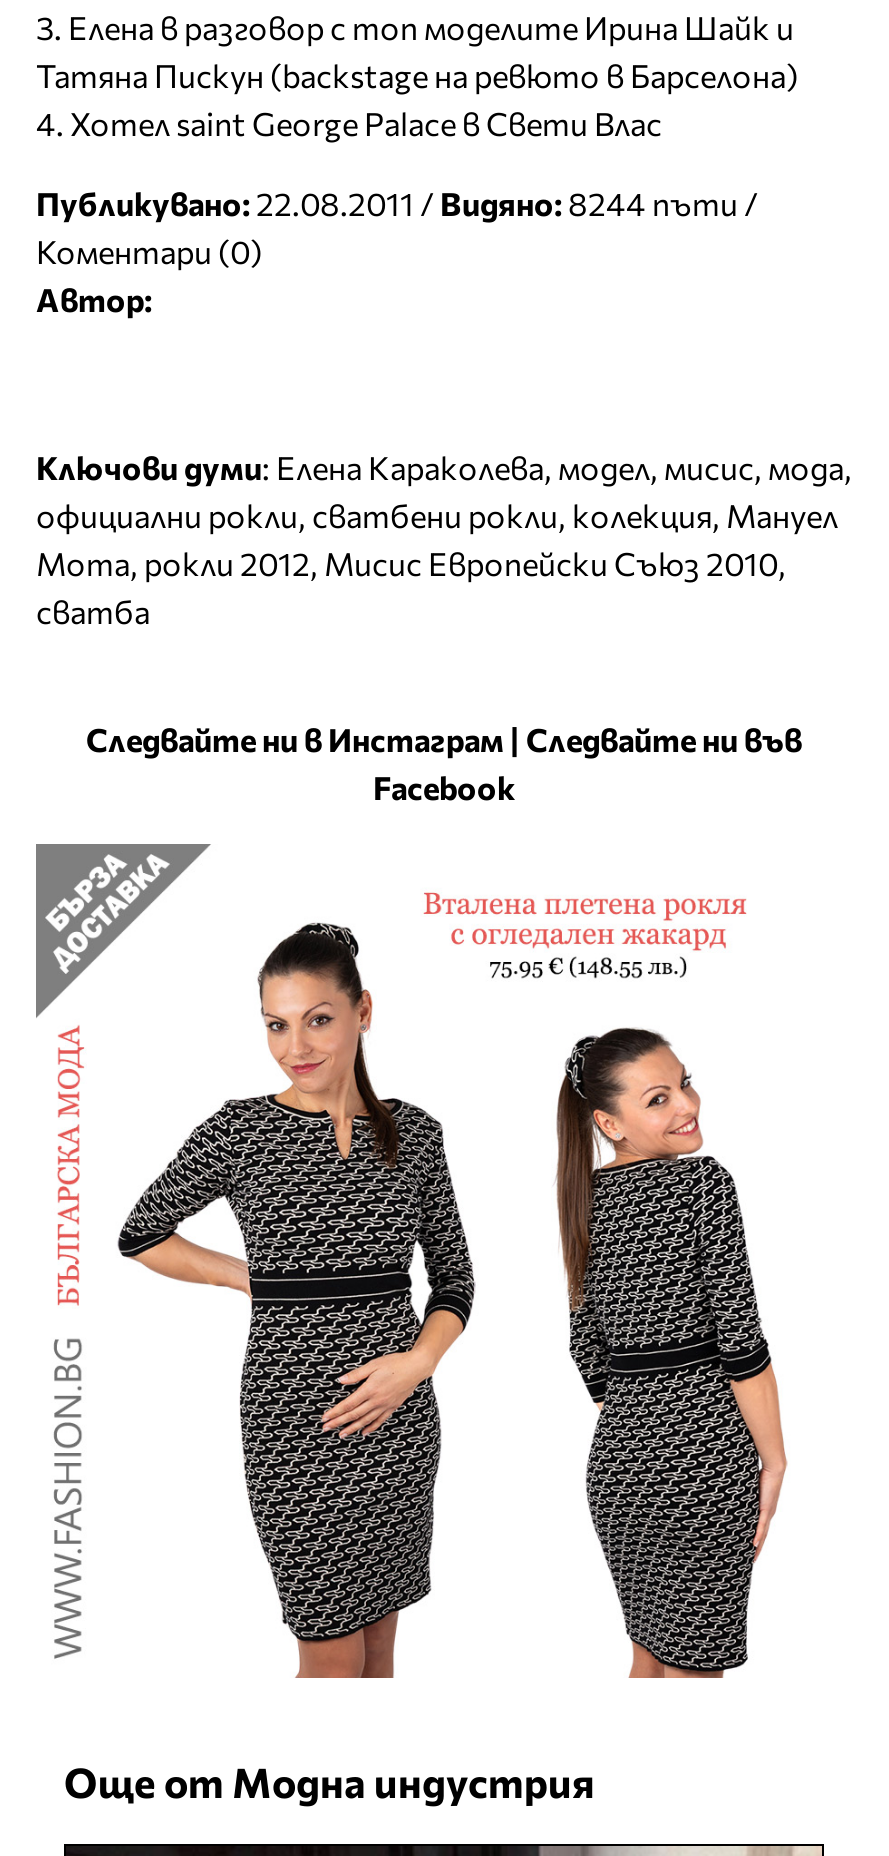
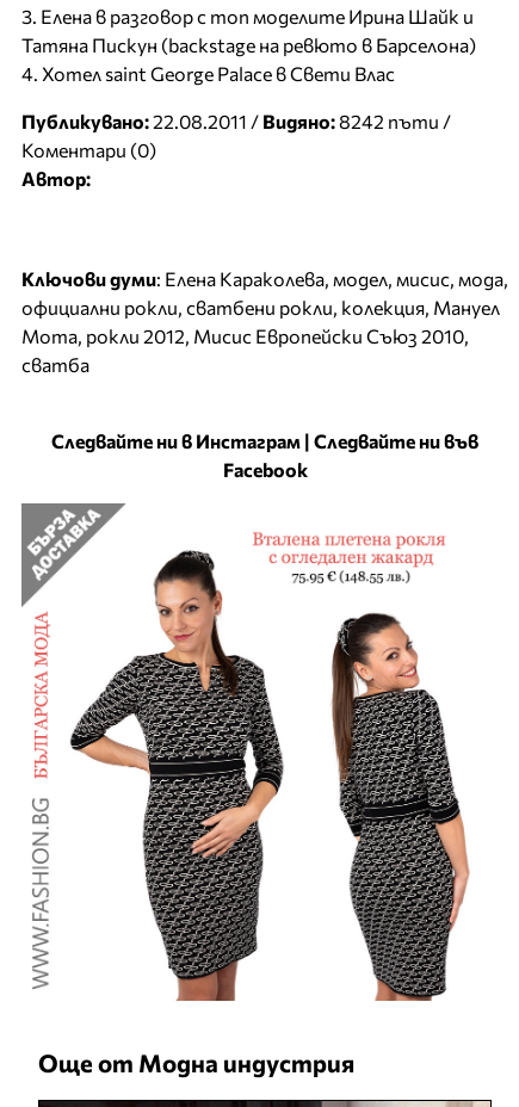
[36,185,758,223] Публикувано: 22.08.2011 / Видяно: 8244 пъти / -> [21,110,451,133] Публикувано: 22.08.2011 / Видяно: 8242 пъти /

